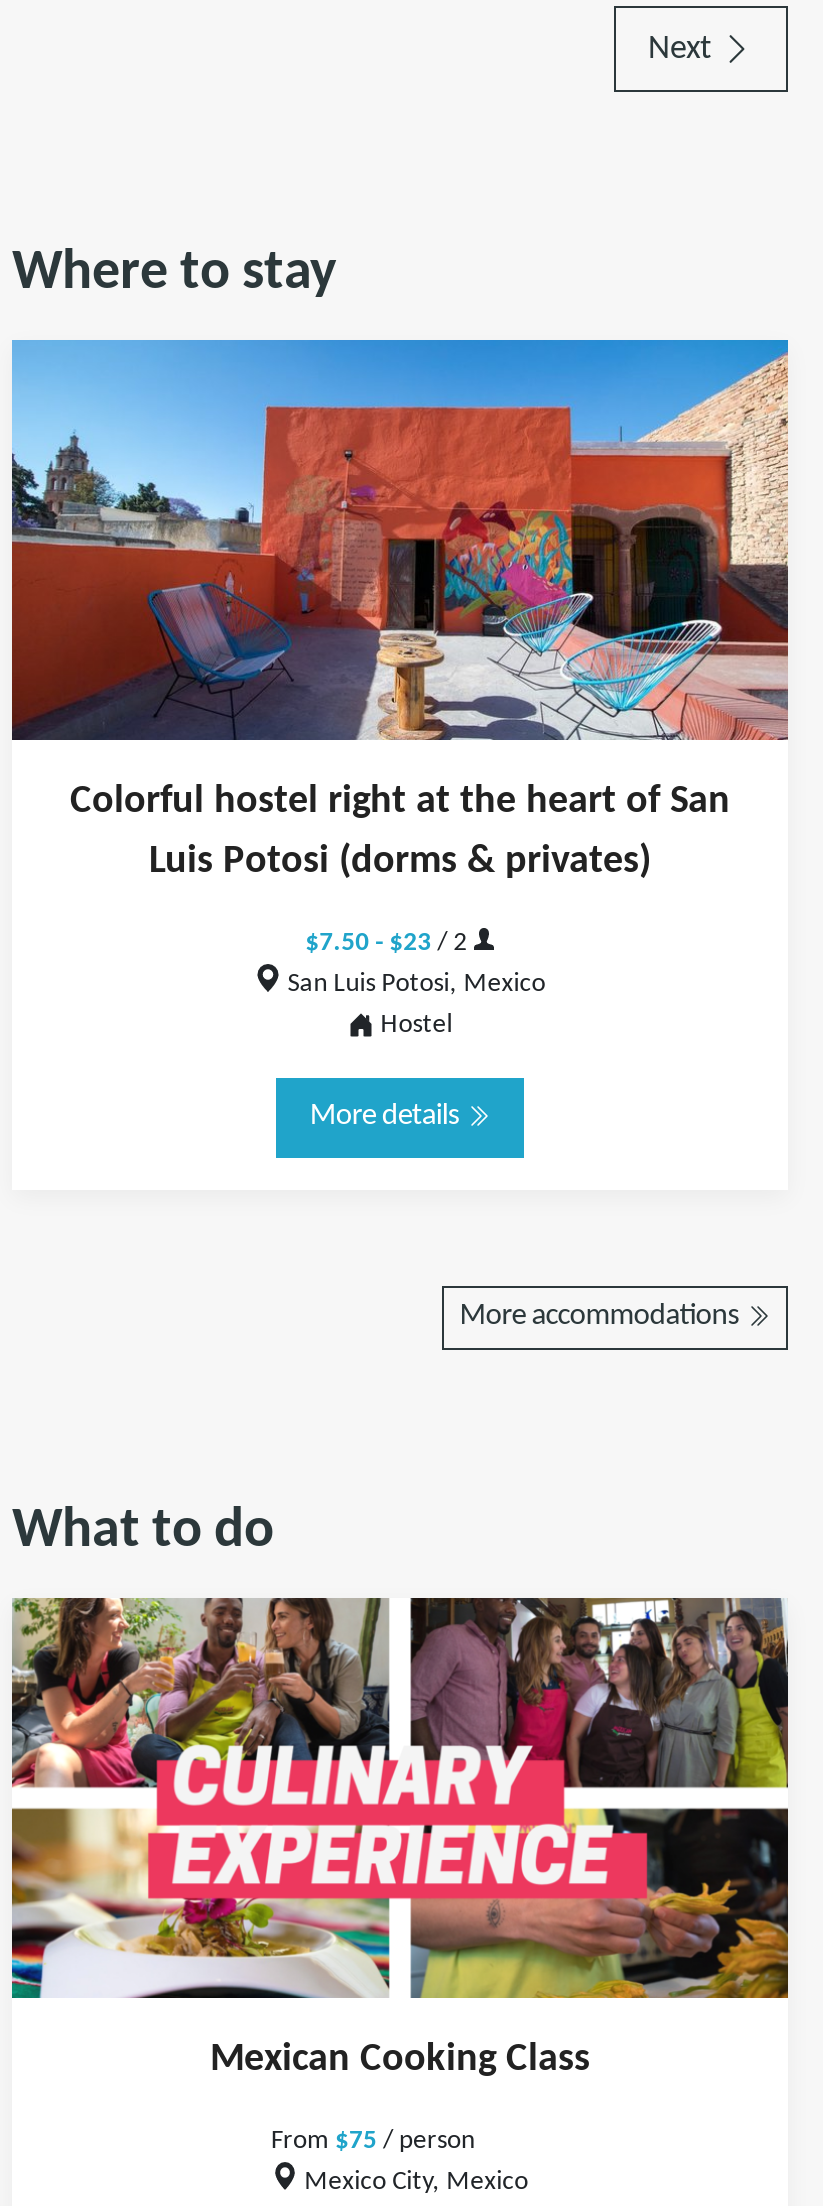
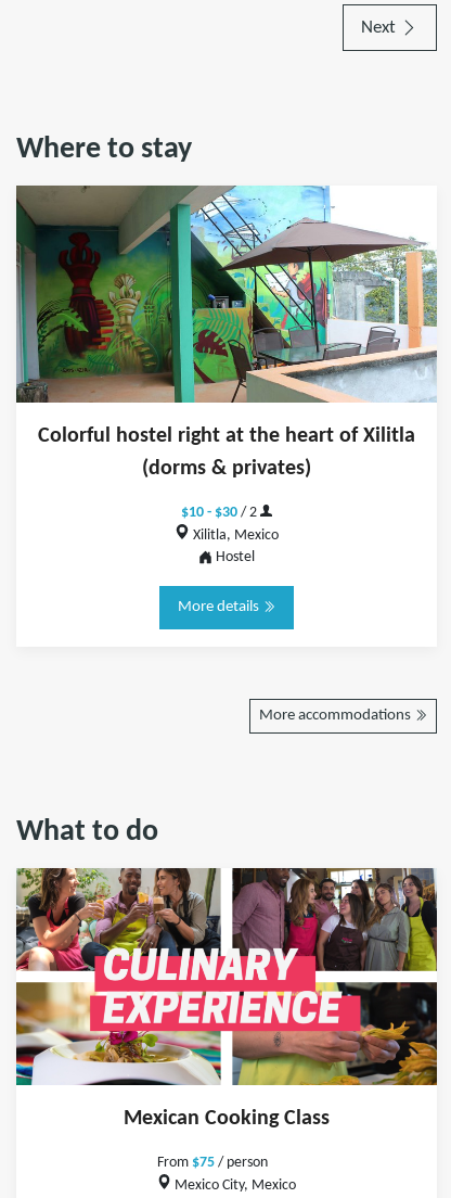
[10,338,790,822] [image] | Colorful hostel right at the heart of San -> [15,184,438,447] [image] | Colorful hostel right at the heart of Xilitla
[149,842,651,882] Luis Potosi (dorms & privates) -> [142,458,311,480] (dorms & privates)
[305,930,473,956] $7.50 - $23 / 2 -> [181,506,260,520] $10 - $30 / 2
[282,971,546,997] San Luis Potosi, Mexico -> [190,528,278,542] Xilitla, Mexico

